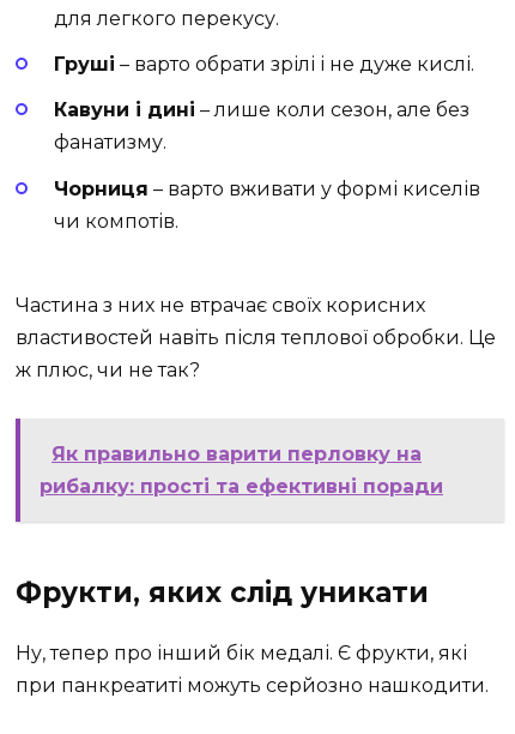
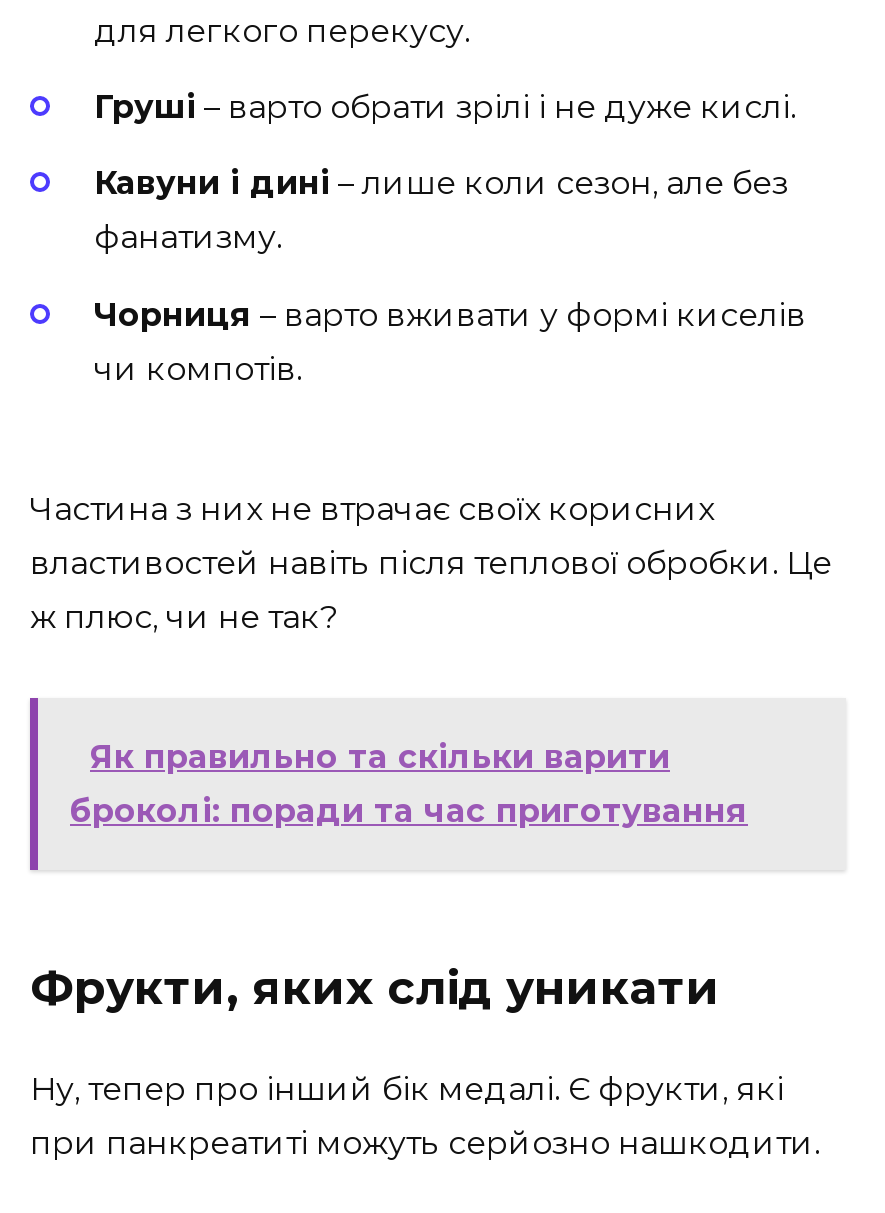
[51,442,422,465] Як правильно варити перловку на -> [90,738,670,776] Як правильно та скільки варити
[40,475,443,498] рибалку: прості та ефективні поради -> [70,792,748,830] броколі: поради та час приготування

